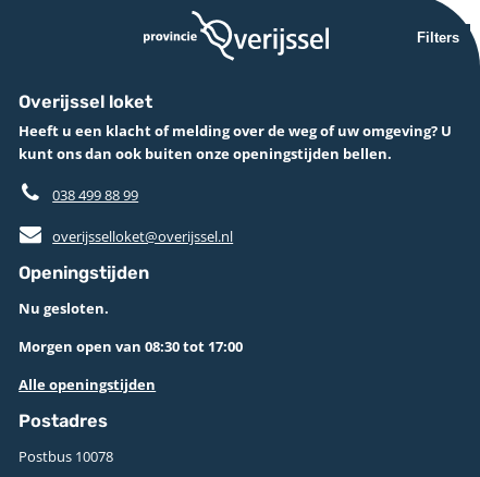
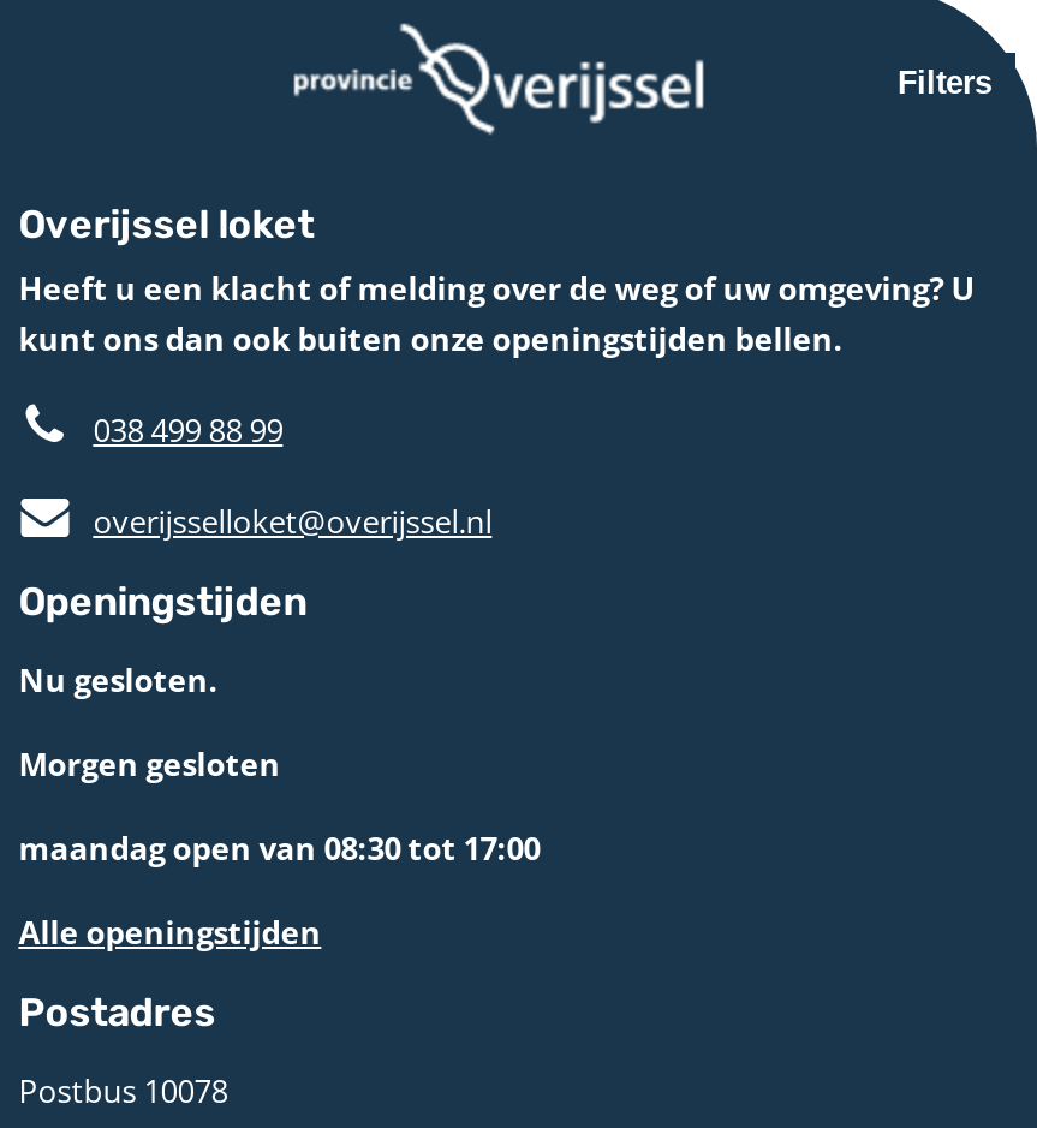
[19,336,243,356] Morgen open van 08:30 tot 17:00 -> [19,742,540,869] Morgen gesloten | maandag open van 08:30 tot 17:00

